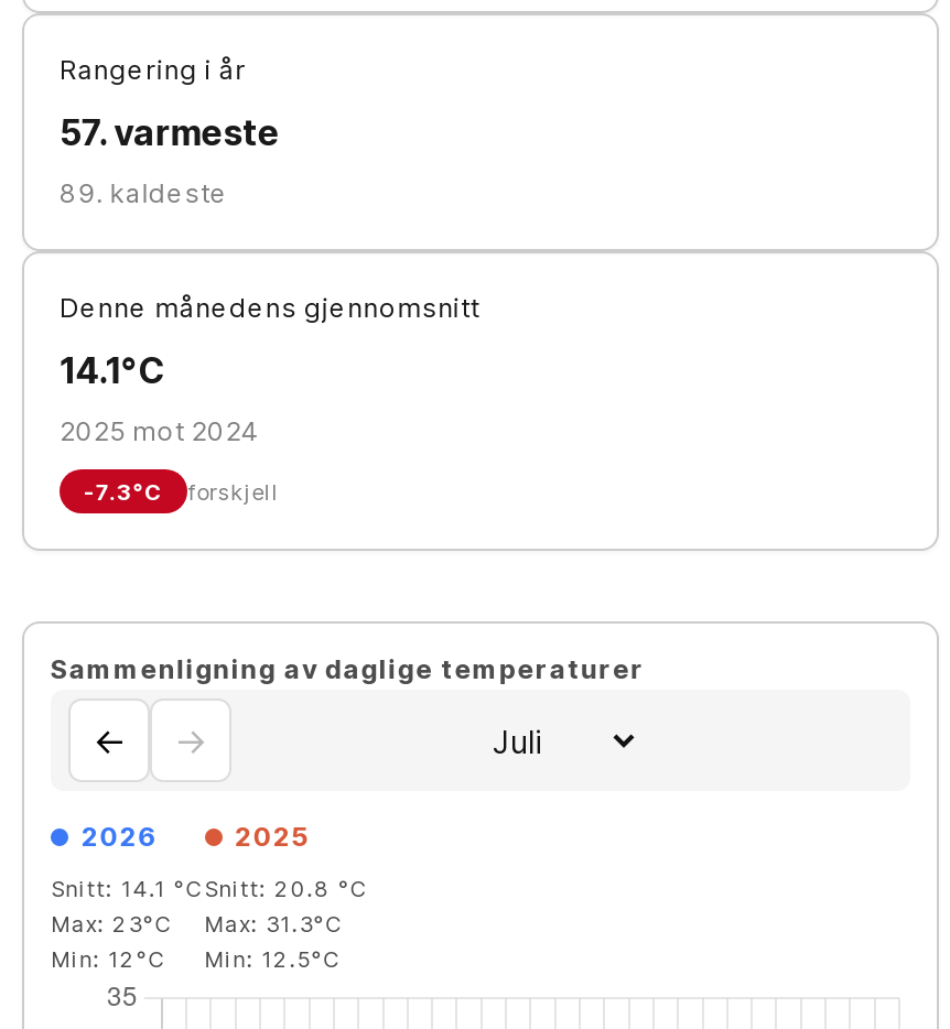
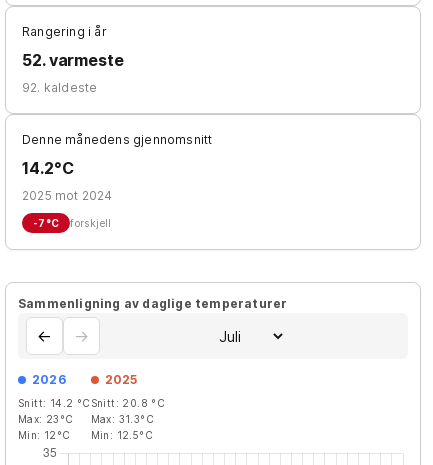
[60,110,279,154] 57. varmeste -> [22,50,124,70] 52. varmeste
[60,176,228,209] 89. kaldeste -> [22,80,97,95] 92. kaldeste
[60,348,164,392] 14.1°C -> [22,158,73,178] 14.2°C
[84,478,279,505] -7.3°C forskjell -> [33,217,112,229] -7°C forskjell
[51,875,369,901] Snitt: 14.1 °C Snitt: 20.8 °C -> [18,397,165,409] Snitt: 14.2 °C Snitt: 20.8 °C

